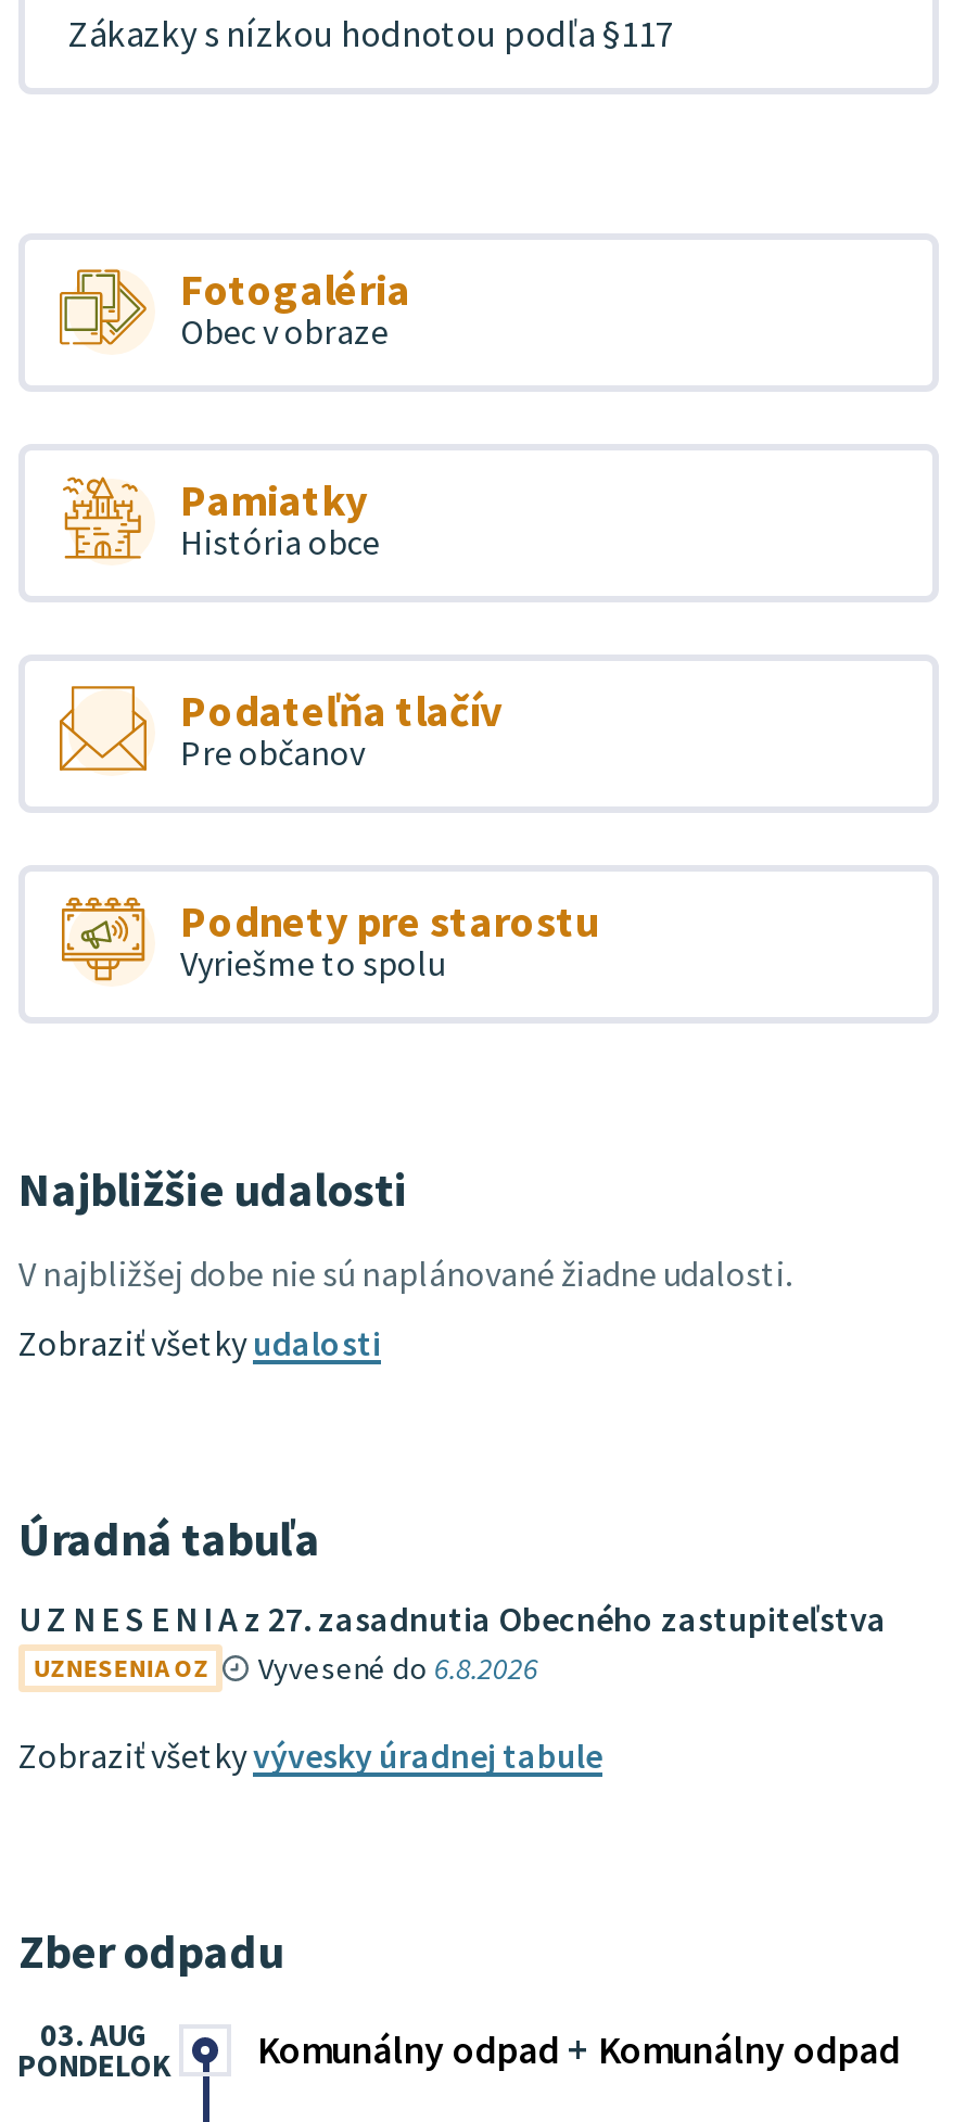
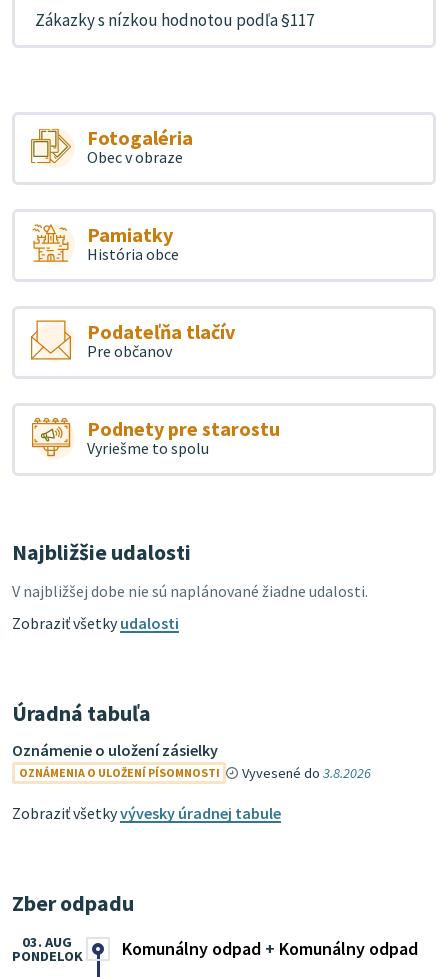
[18,1596,887,1687] U Z N E S E N I A z 27. zasadnutia Obecného zastupiteľstva | UZNESENIA OZ | Vyvesené do 6.8.2026 -> [12,739,371,781] Oznámenie o uložení zásielky | OZNÁMENIA O ULOŽENÍ PÍSOMNOSTI | Vyvesené do 3.8.2026

